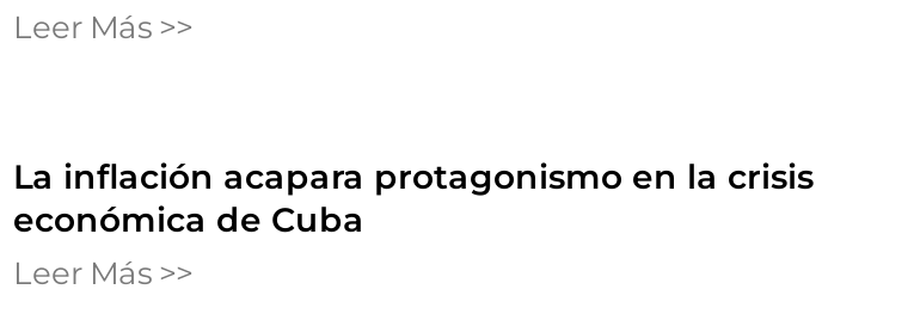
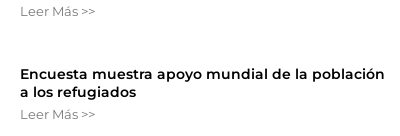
[13,155,814,241] La inflación acapara protagonismo en la crisis | económica de Cuba -> [20,65,385,101] Encuesta muestra apoyo mundial de la población | a los refugiados

